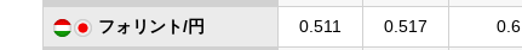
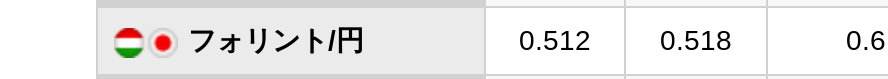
[299,16,342,35] 0.511 -> [519,24,591,56] 0.512
[384,16,428,35] 0.517 -> [660,24,732,56] 0.518

